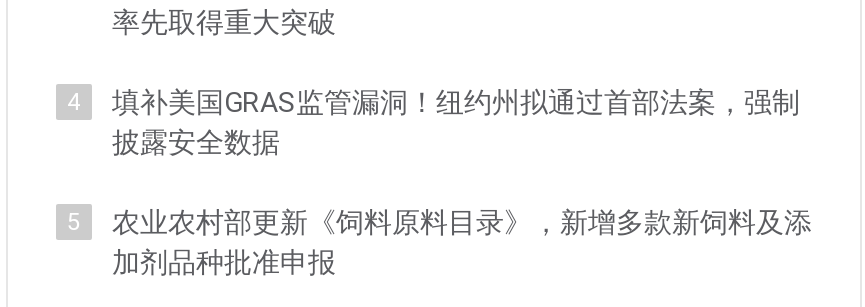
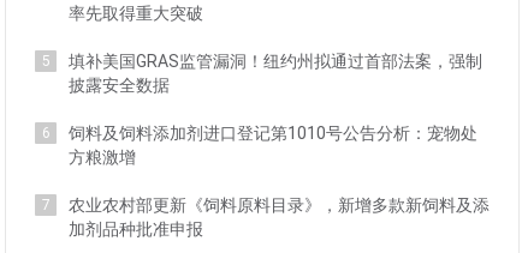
[67,85,800,117] 4 填补美国GRAS监管漏洞！纽约州拟通过首部法案，强制 -> [41,51,482,70] 5 填补美国GRAS监管漏洞！纽约州拟通过首部法案，强制
[67,207,81,235] 5 -> [41,123,477,213] 6 | 饲料及饲料添加剂进口登记第1010号公告分析：宠物处 | 方粮激增 | 7

